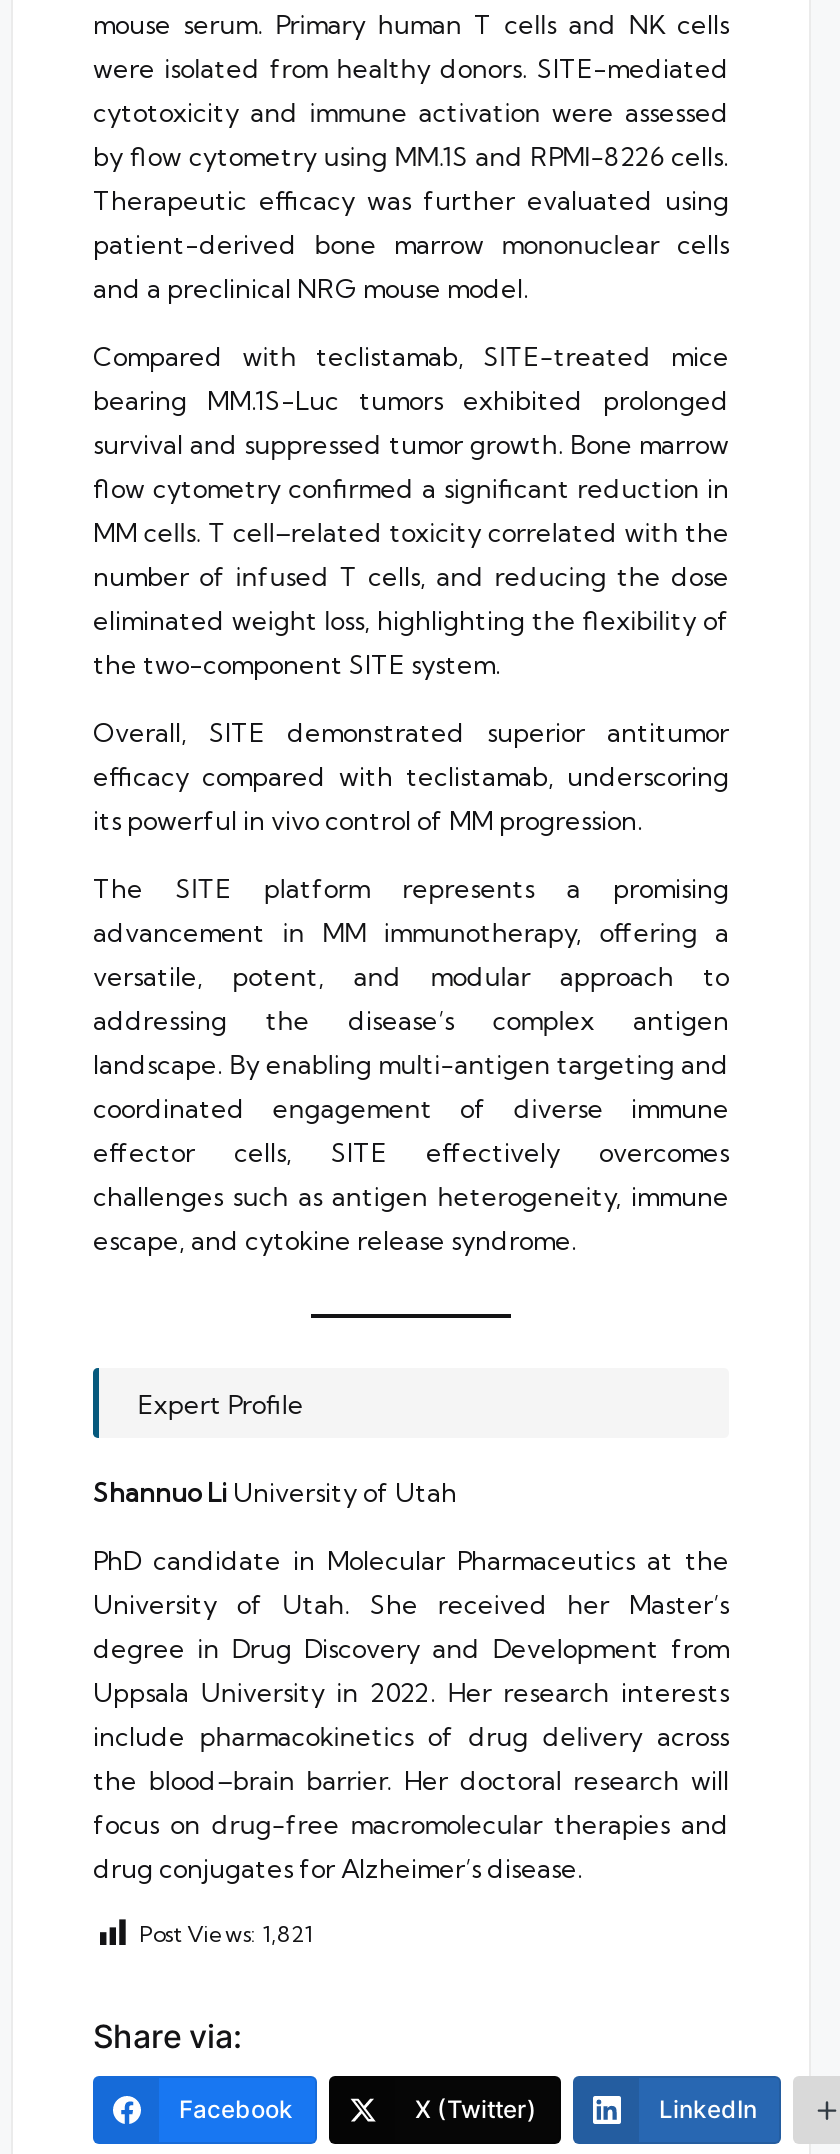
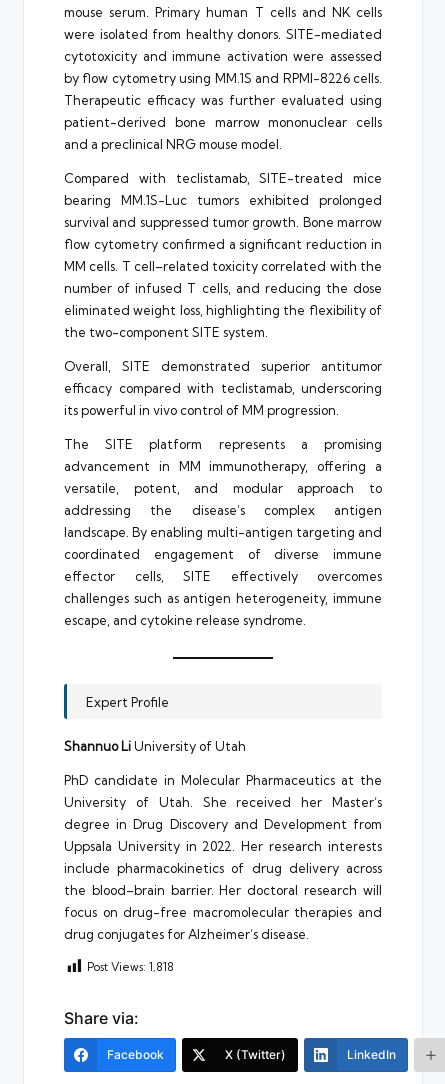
[139,1920,313,1948] Post Views: 1,821 -> [87,960,174,974] Post Views: 1,818

